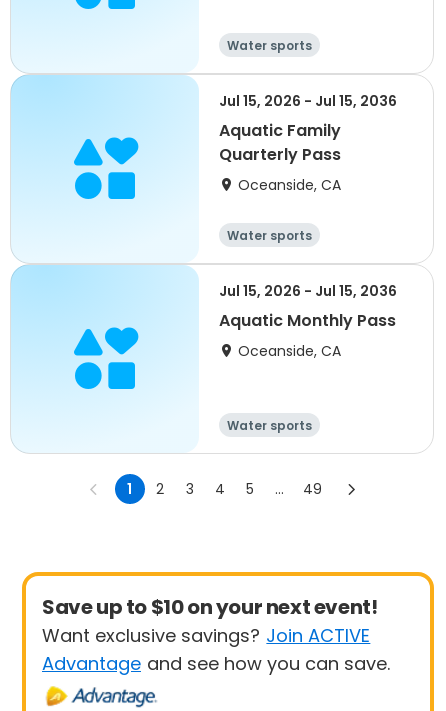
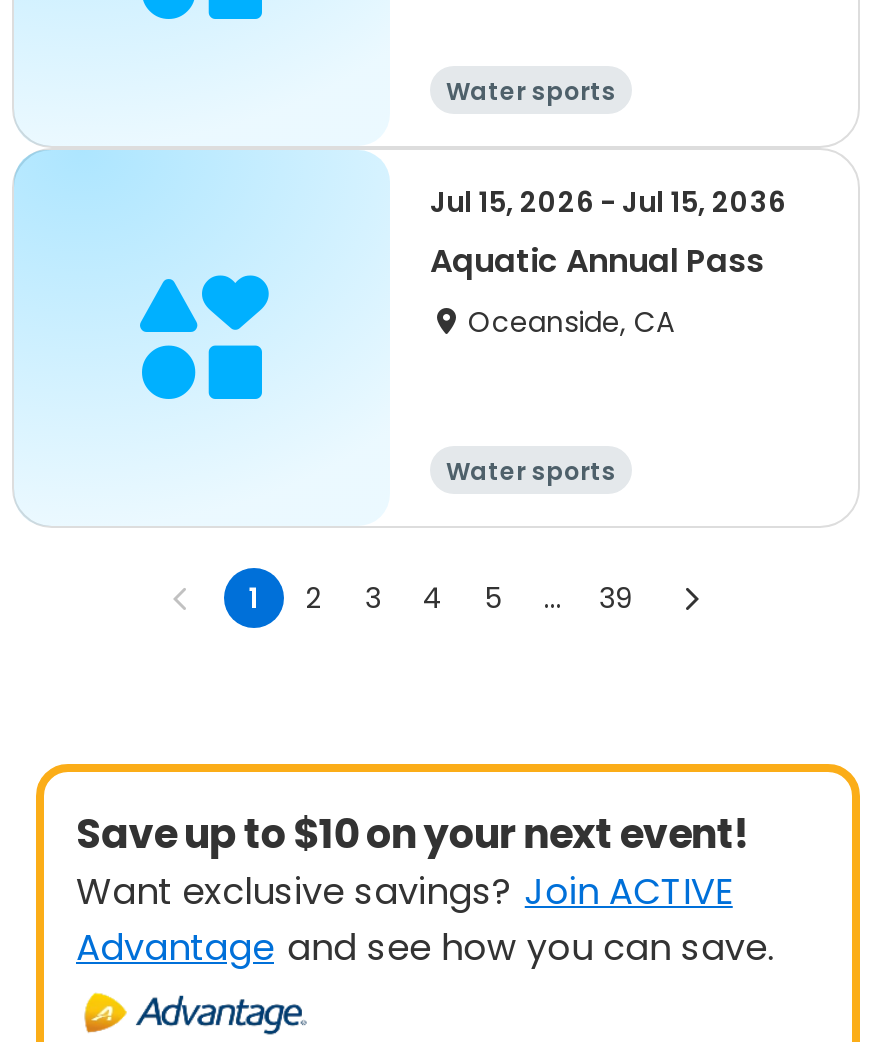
[219,119,397,332] Aquatic Family | Quarterly Pass | Oceanside, CA | Water sports | Jul 15, 2026 - Jul 15, 2036 | Aquatic Monthly Pass -> [430,238,764,284] Aquatic Annual Pass
[302,479,321,499] 49 -> [599,578,633,618] 39

